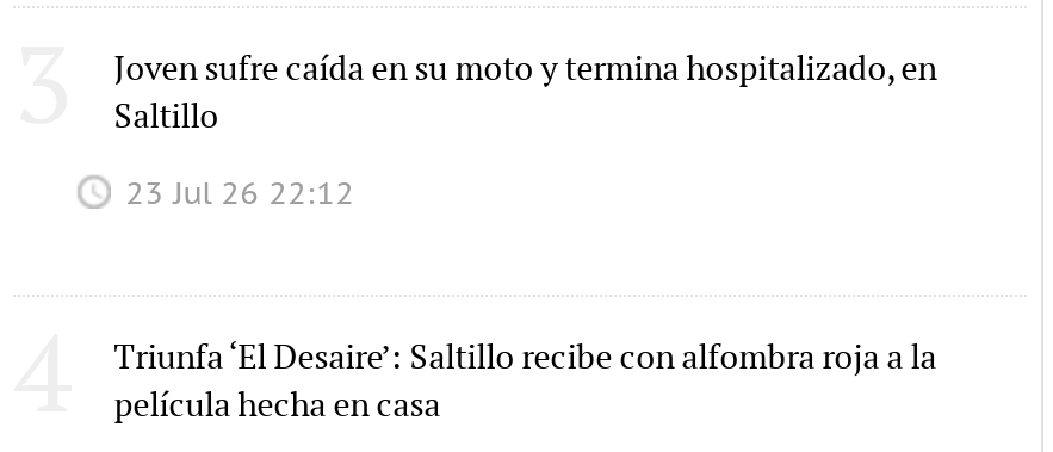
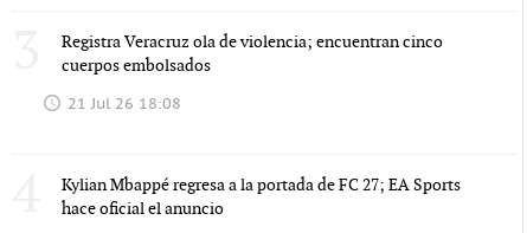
[114,48,937,136] Joven sufre caída en su moto y termina hospitalizado, en | Saltillo -> [62,32,443,76] Registra Veracruz ola de violencia; encuentran cinco | cuerpos embolsados
[126,177,355,213] 23 Jul 26 22:12 -> [68,96,181,114] 21 Jul 26 18:08
[114,337,937,425] Triunfa ‘El Desaire’: Saltillo recibe con alfombra roja a la | película hecha en casa -> [62,175,461,219] Kylian Mbappé regresa a la portada de FC 27; EA Sports | hace oficial el anuncio

